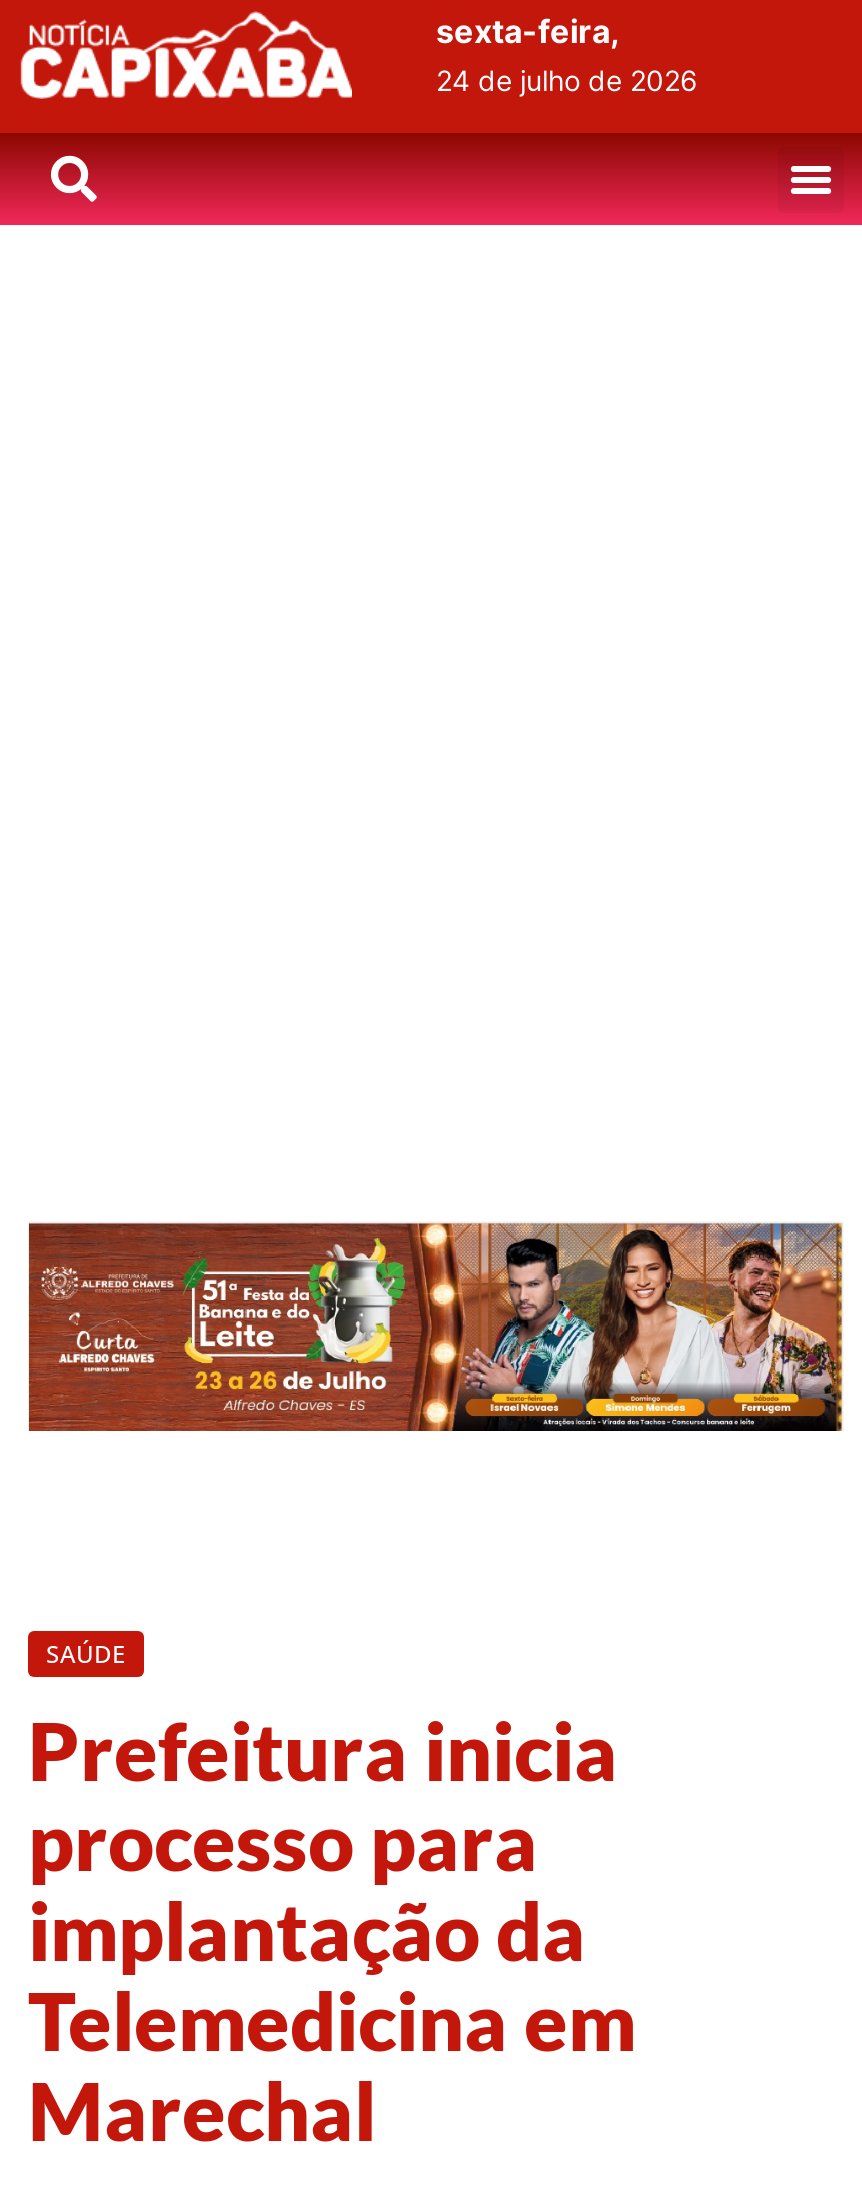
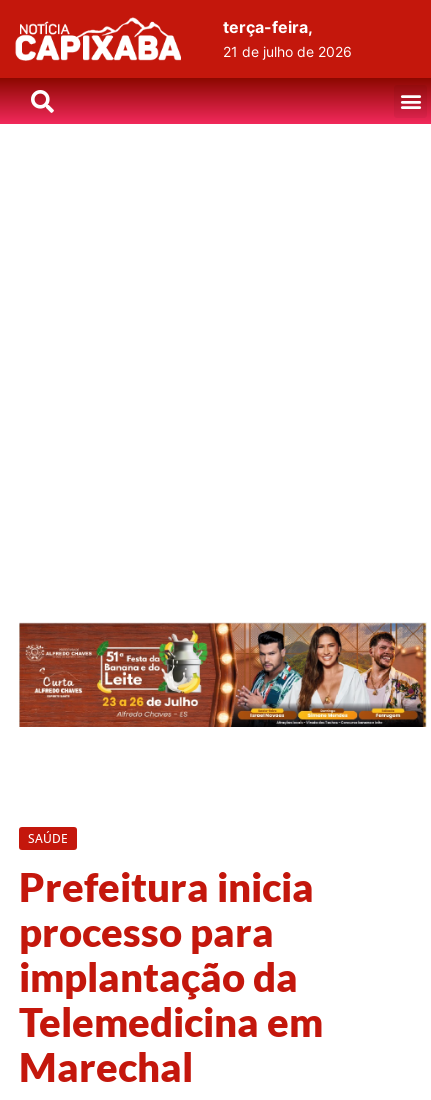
[436,11,698,97] sexta-feira, | 24 de julho de 2026 -> [223,17,352,60] terça-feira, | 21 de julho de 2026

